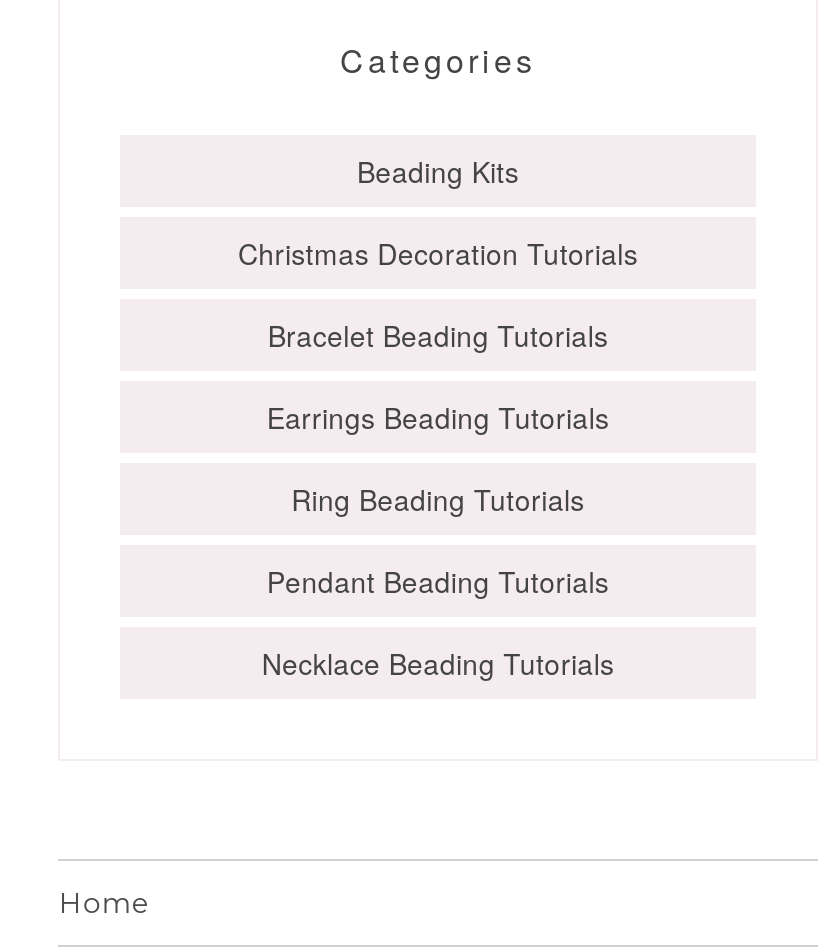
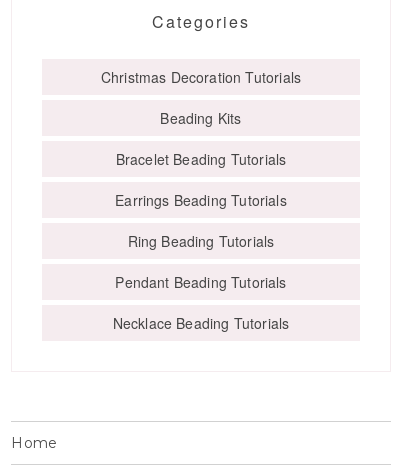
moved [357,152,519,192] -> [160,108,241,128]: Beading Kits
moved [238,234,638,274] -> [101,67,301,87]: Christmas Decoration Tutorials

